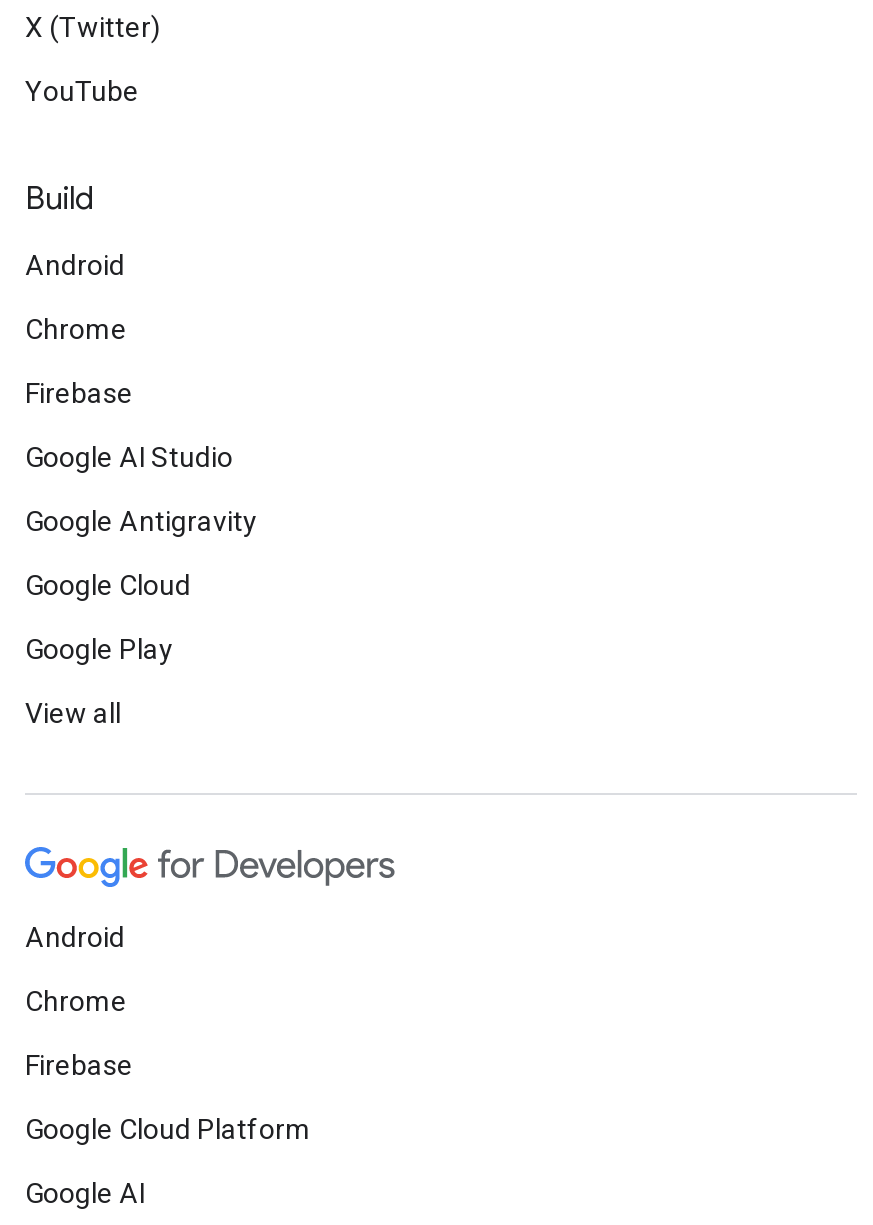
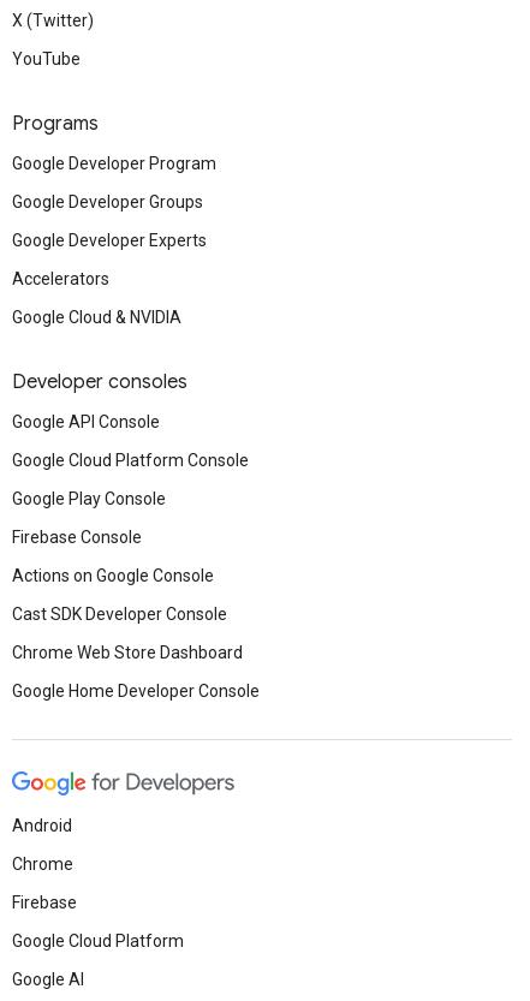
[25,179,257,729] Build | Android | Chrome | Firebase | Google AI Studio | Google Antigravity | Google Cloud | Google Play | View all -> [12,112,260,701] Programs | Google Developer Program | Google Developer Groups | Google Developer Experts | Accelerators | Google Cloud & NVIDIA | Developer consoles | Google API Console | Google Cloud Platform Console | Google Play Console | Firebase Console | Actions on Google Console | Cast SDK Developer Console | Chrome Web Store Dashboard | Google Home Developer Console

